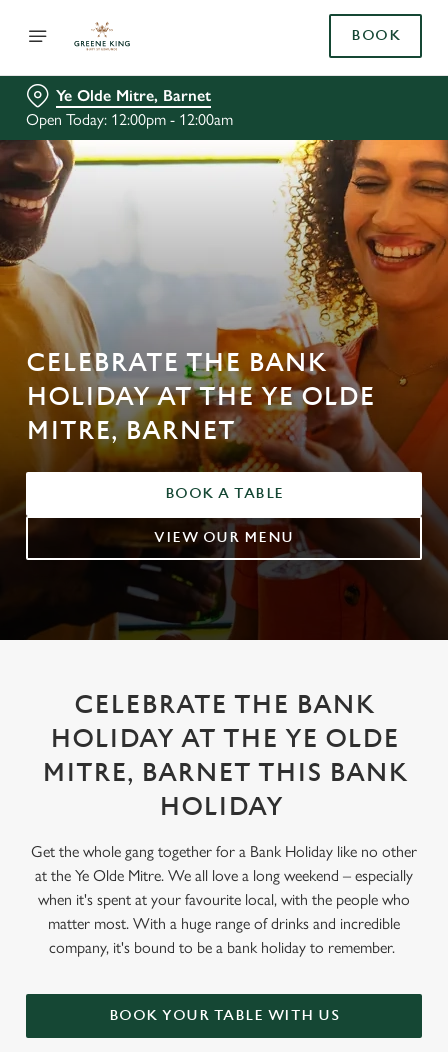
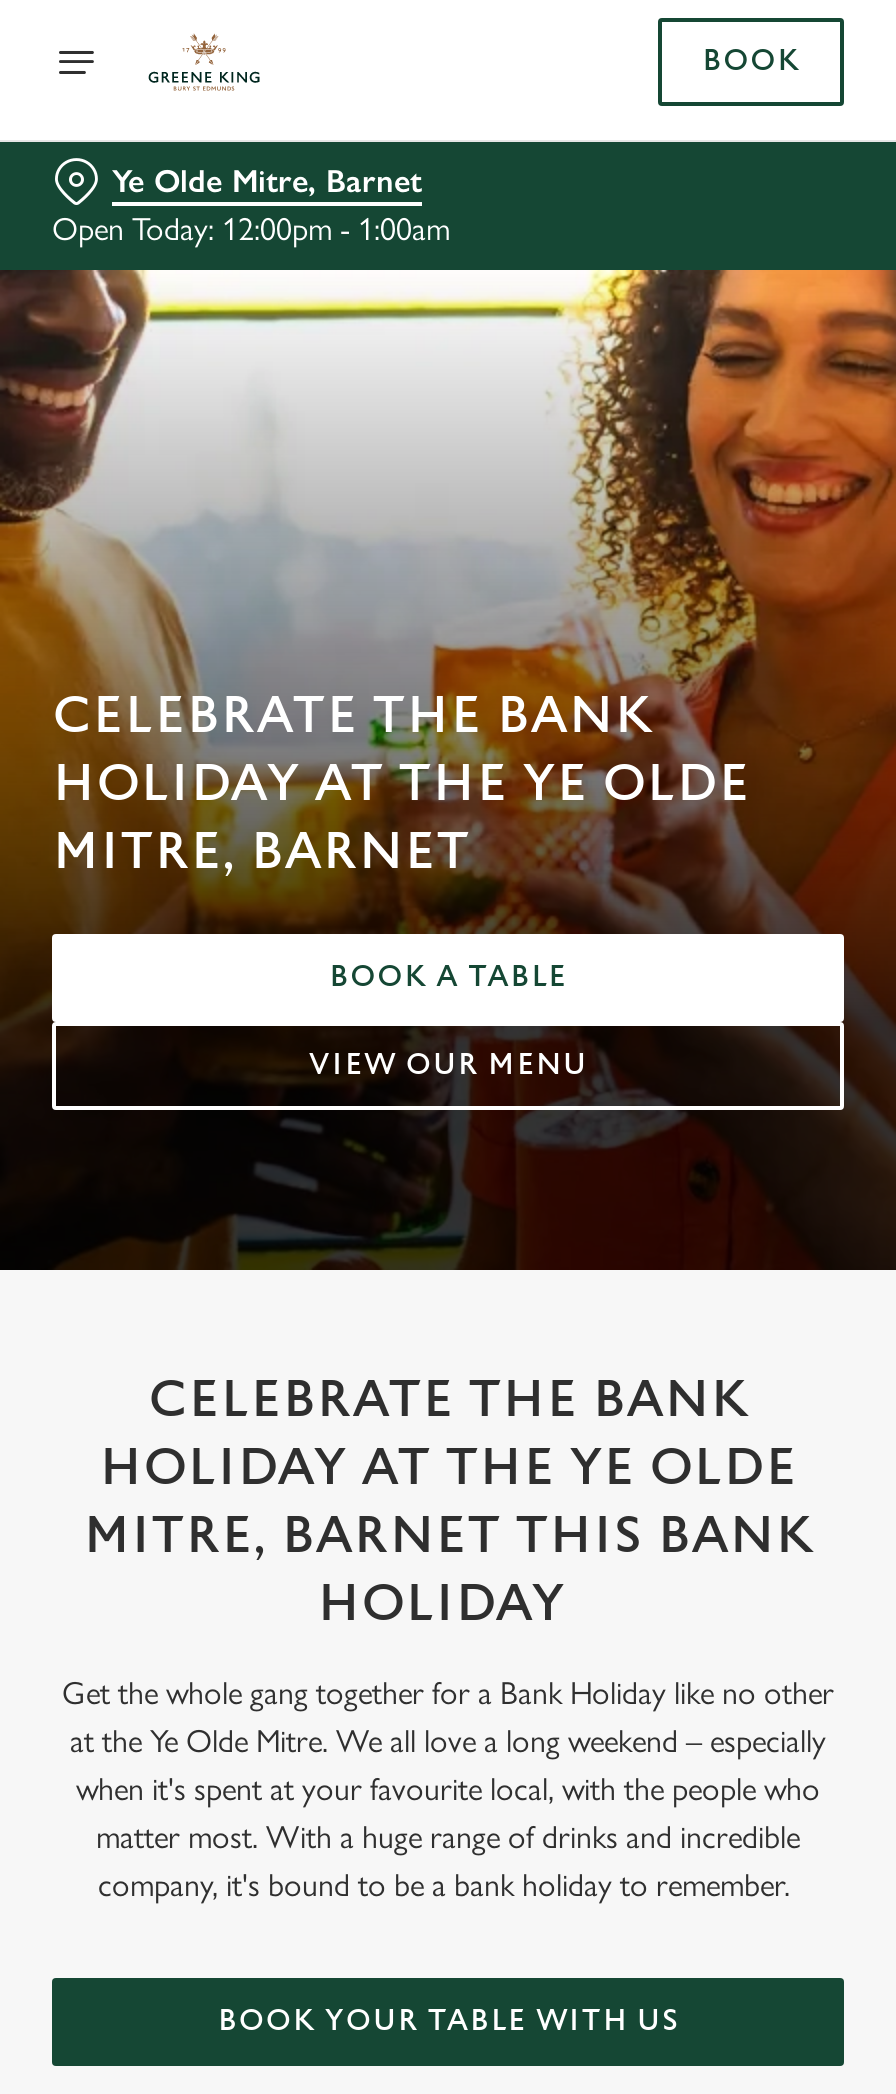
[26,110,233,129] Open Today: 12:00pm - 12:00am -> [52,210,450,248] Open Today: 12:00pm - 1:00am

